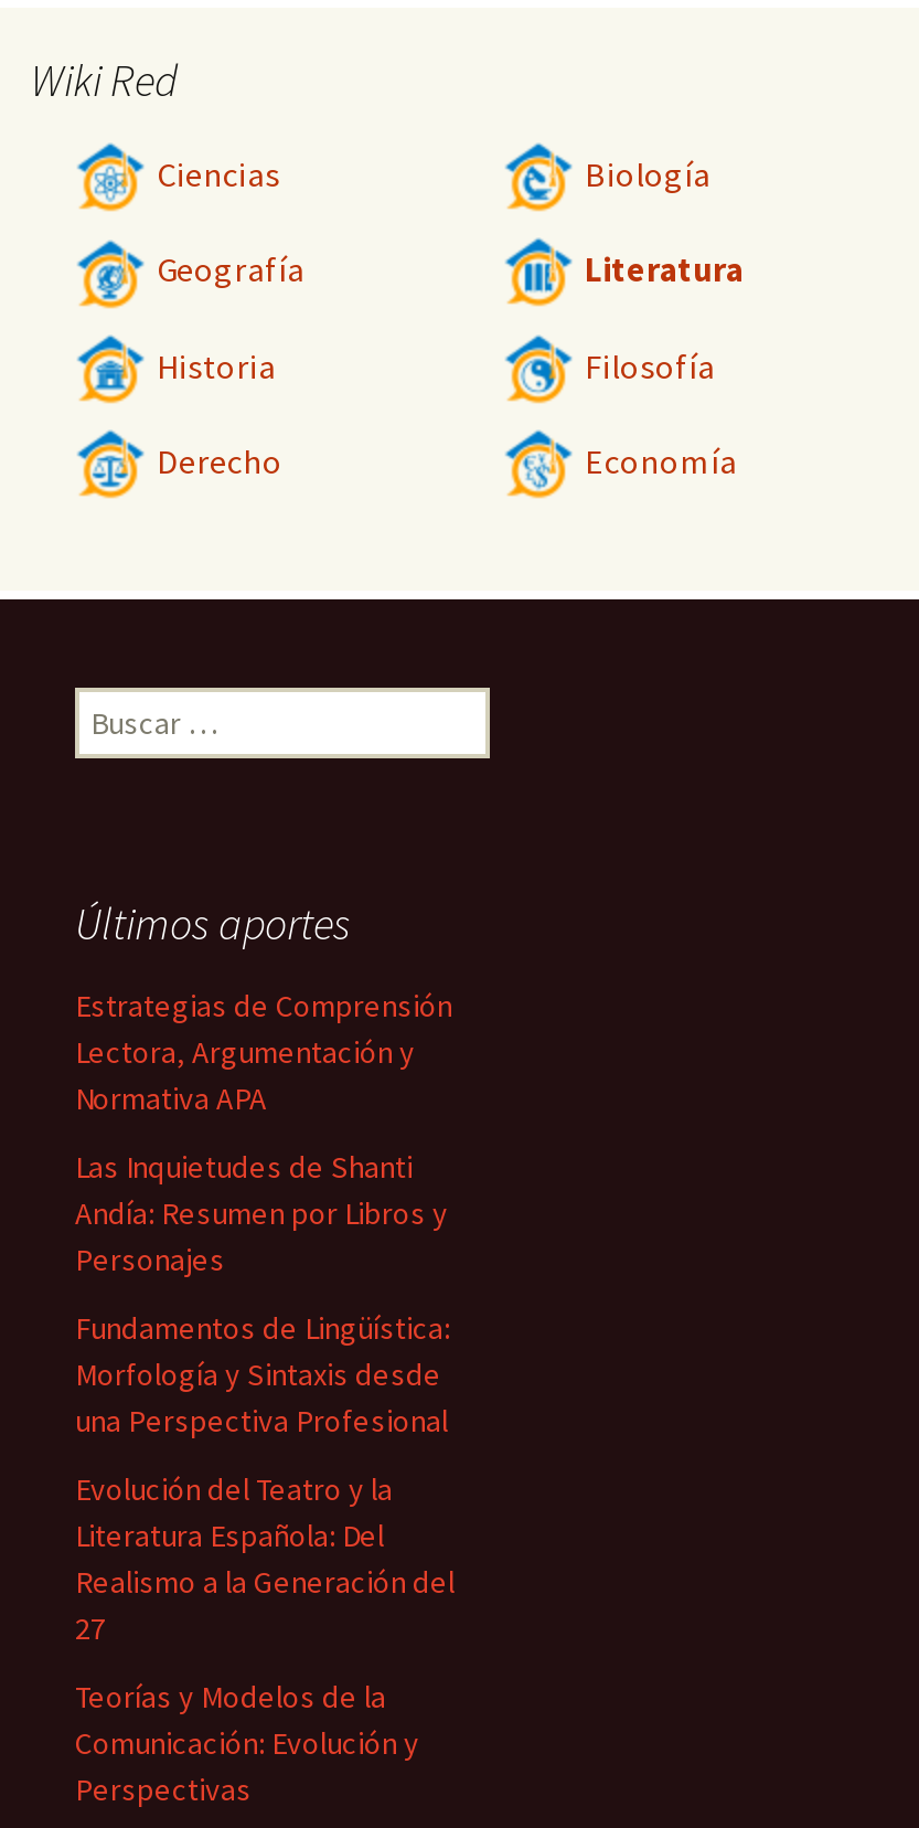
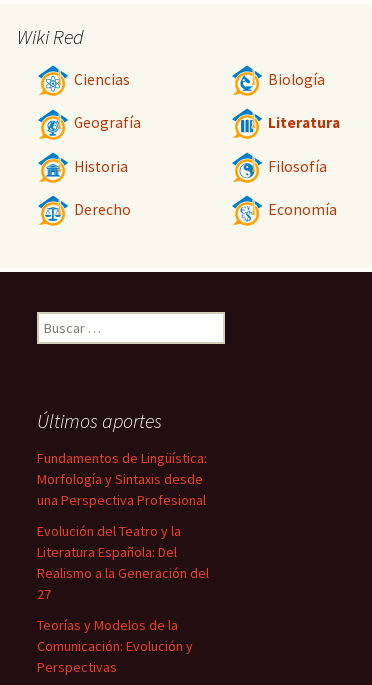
[75,986,452,1279] Estrategias de Comprensión | Lectora, Argumentación y | Normativa APA | Las Inquietudes de Shanti | Andía: Resumen por Libros y | Personajes -> none

